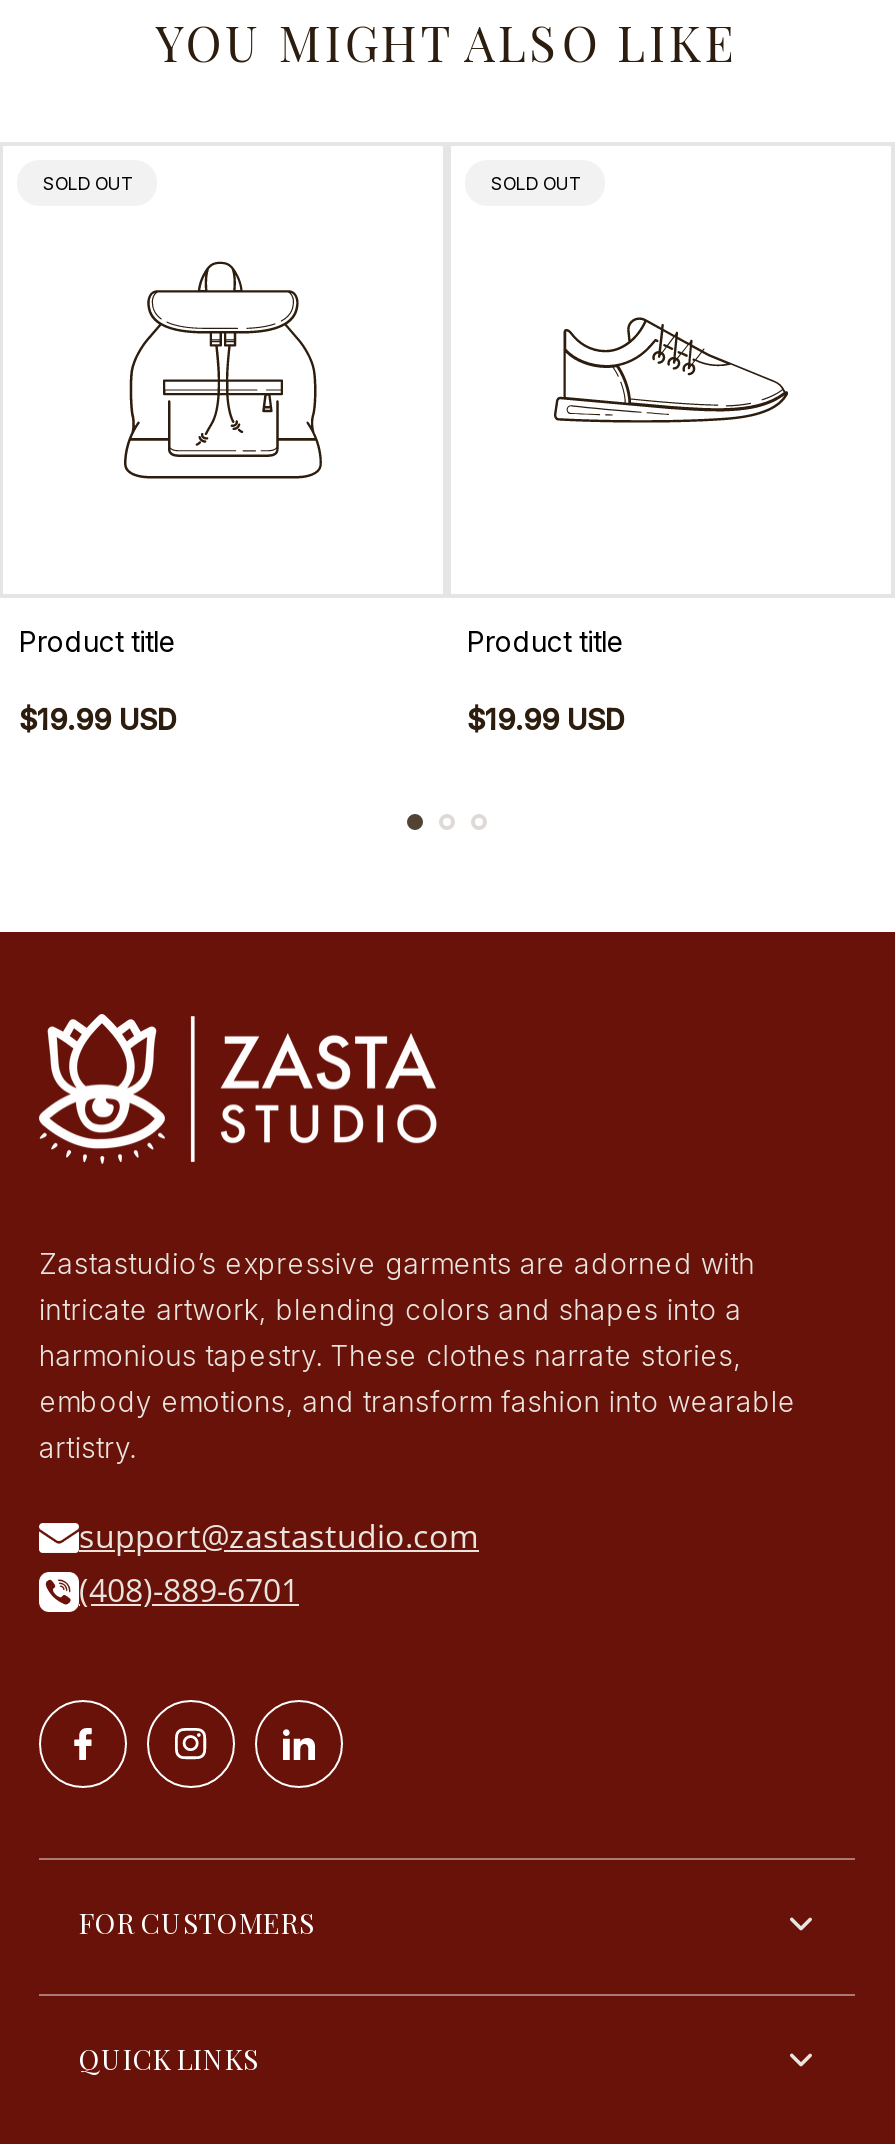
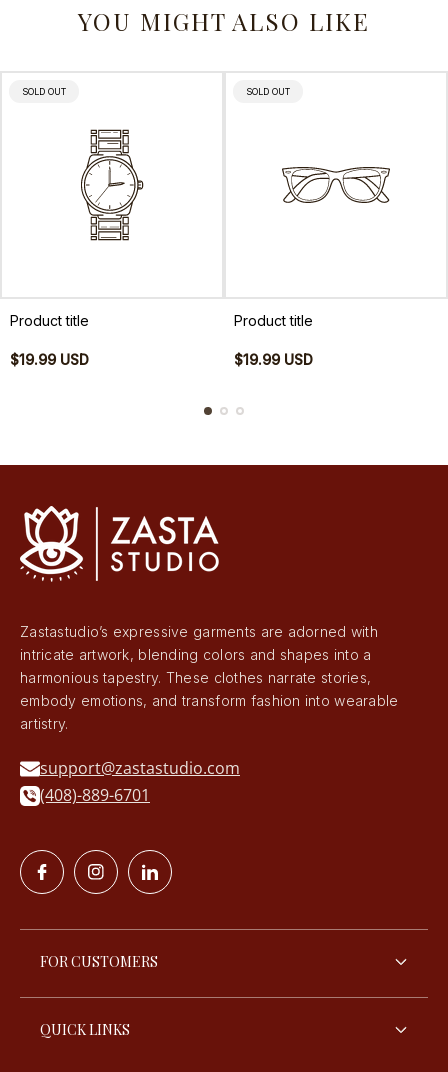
[121,260,325,480] [image] -> [62,129,162,239] [image]
[551,316,789,424] [image] -> [278,159,394,211] [image]

